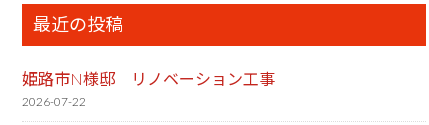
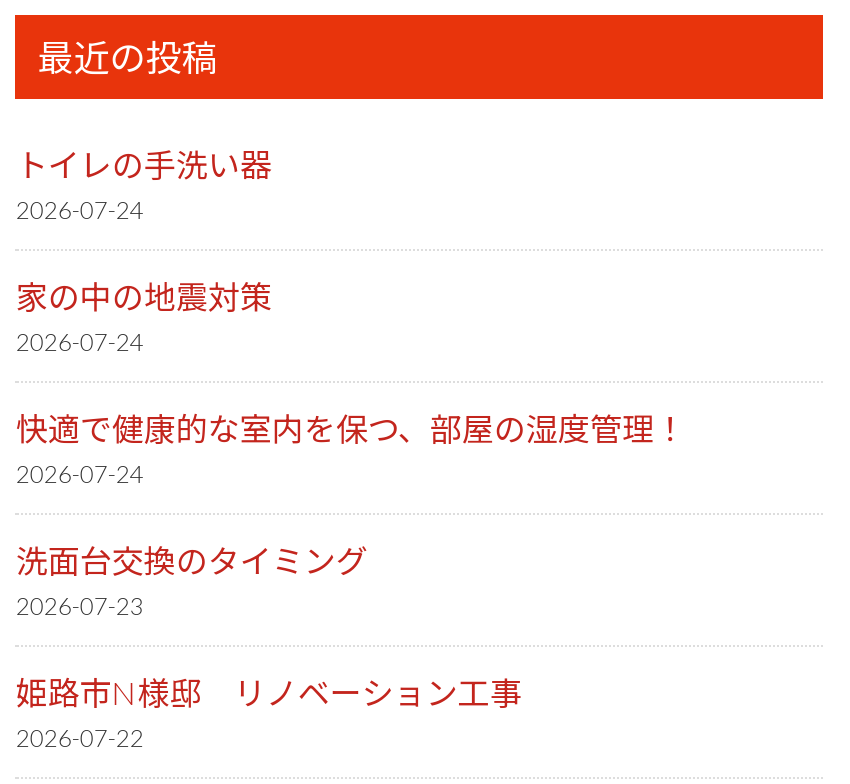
none -> [16,146,686,622] トイレの手洗い器 | 2026-07-24 | 家の中の地震対策 | 2026-07-24 | 快適で健康的な室内を保つ、部屋の湿度管理！ | 2026-07-24 | 洗面台交換のタイミング | 2026-07-23

